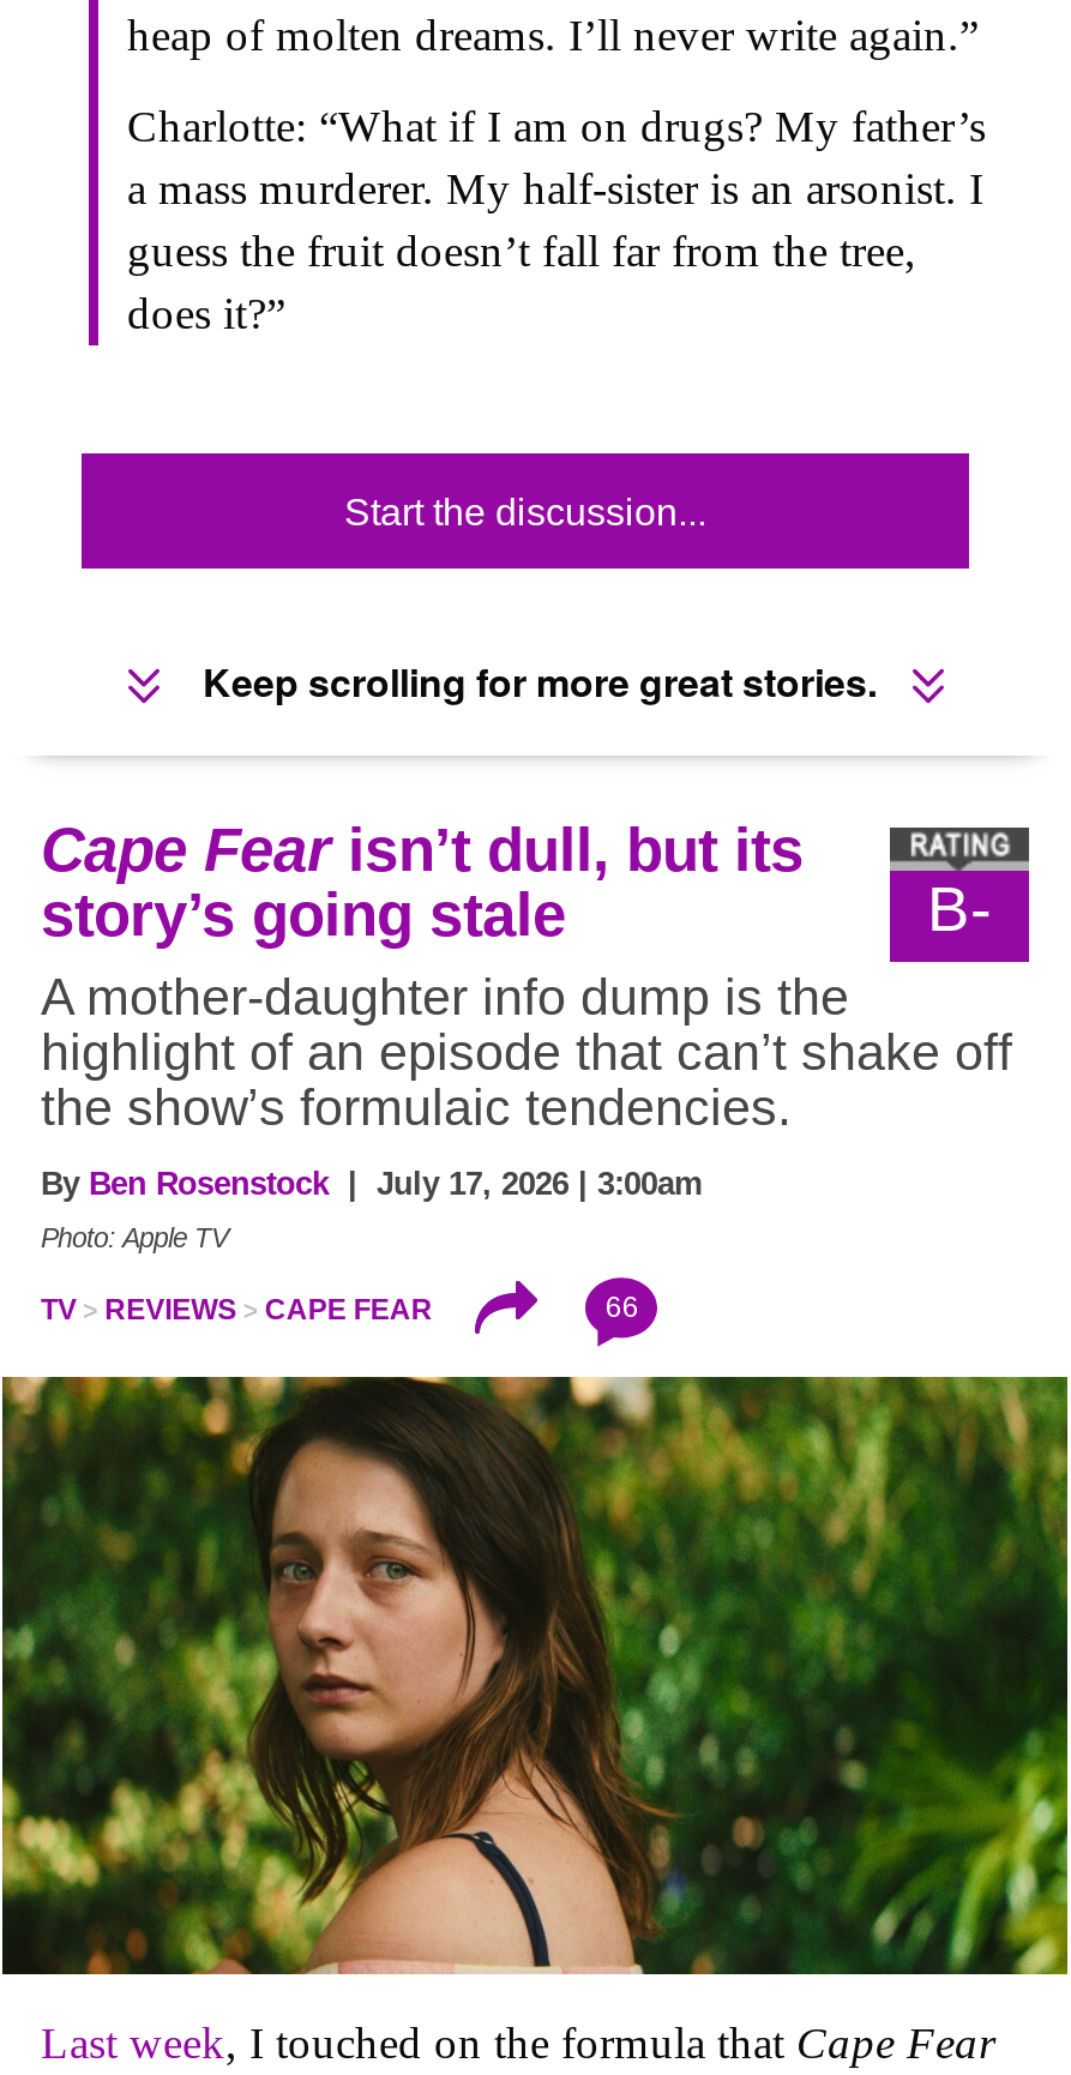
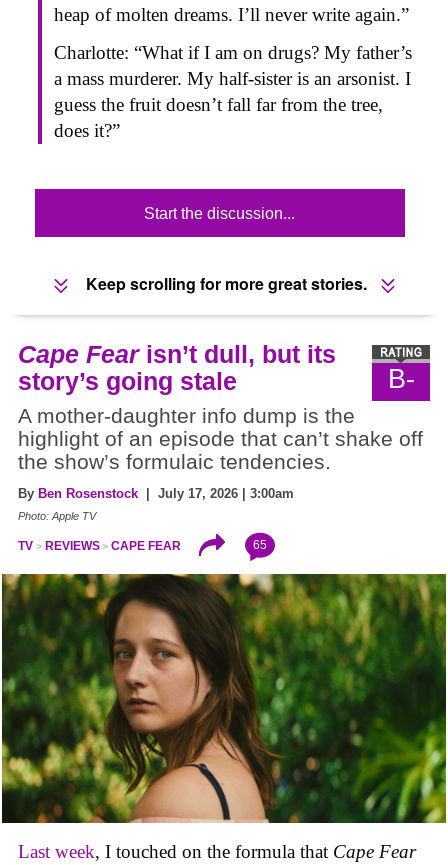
[605,1290,639,1324] 66 -> [253,538,267,552] 65

